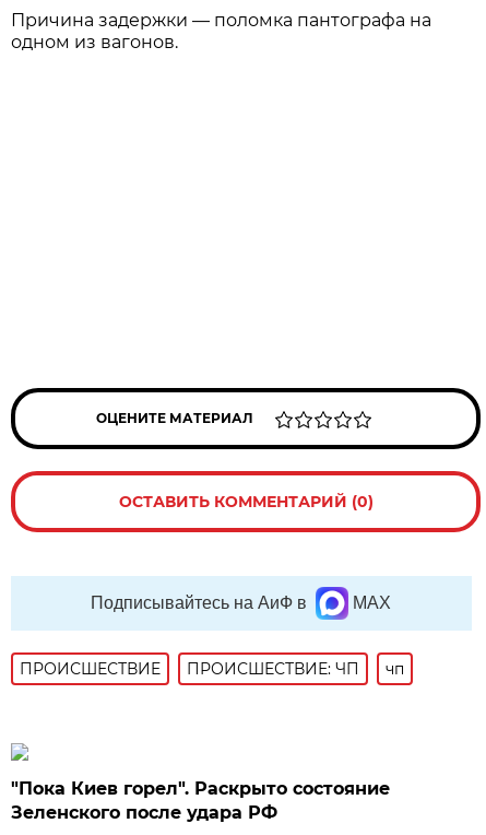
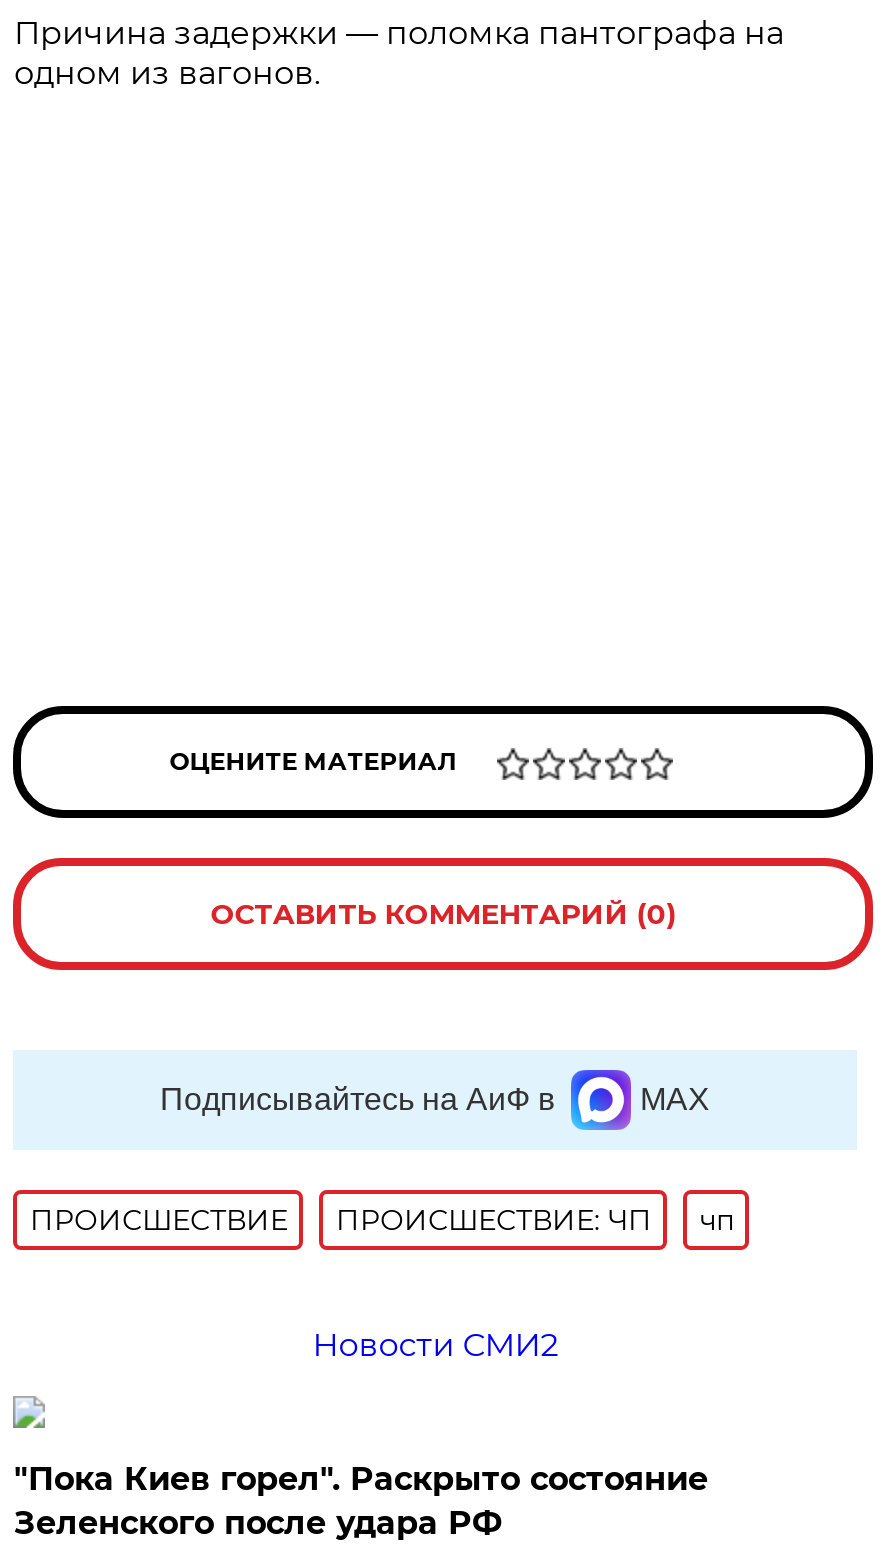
none -> [312,1326,558,1364] Новости СМИ2

